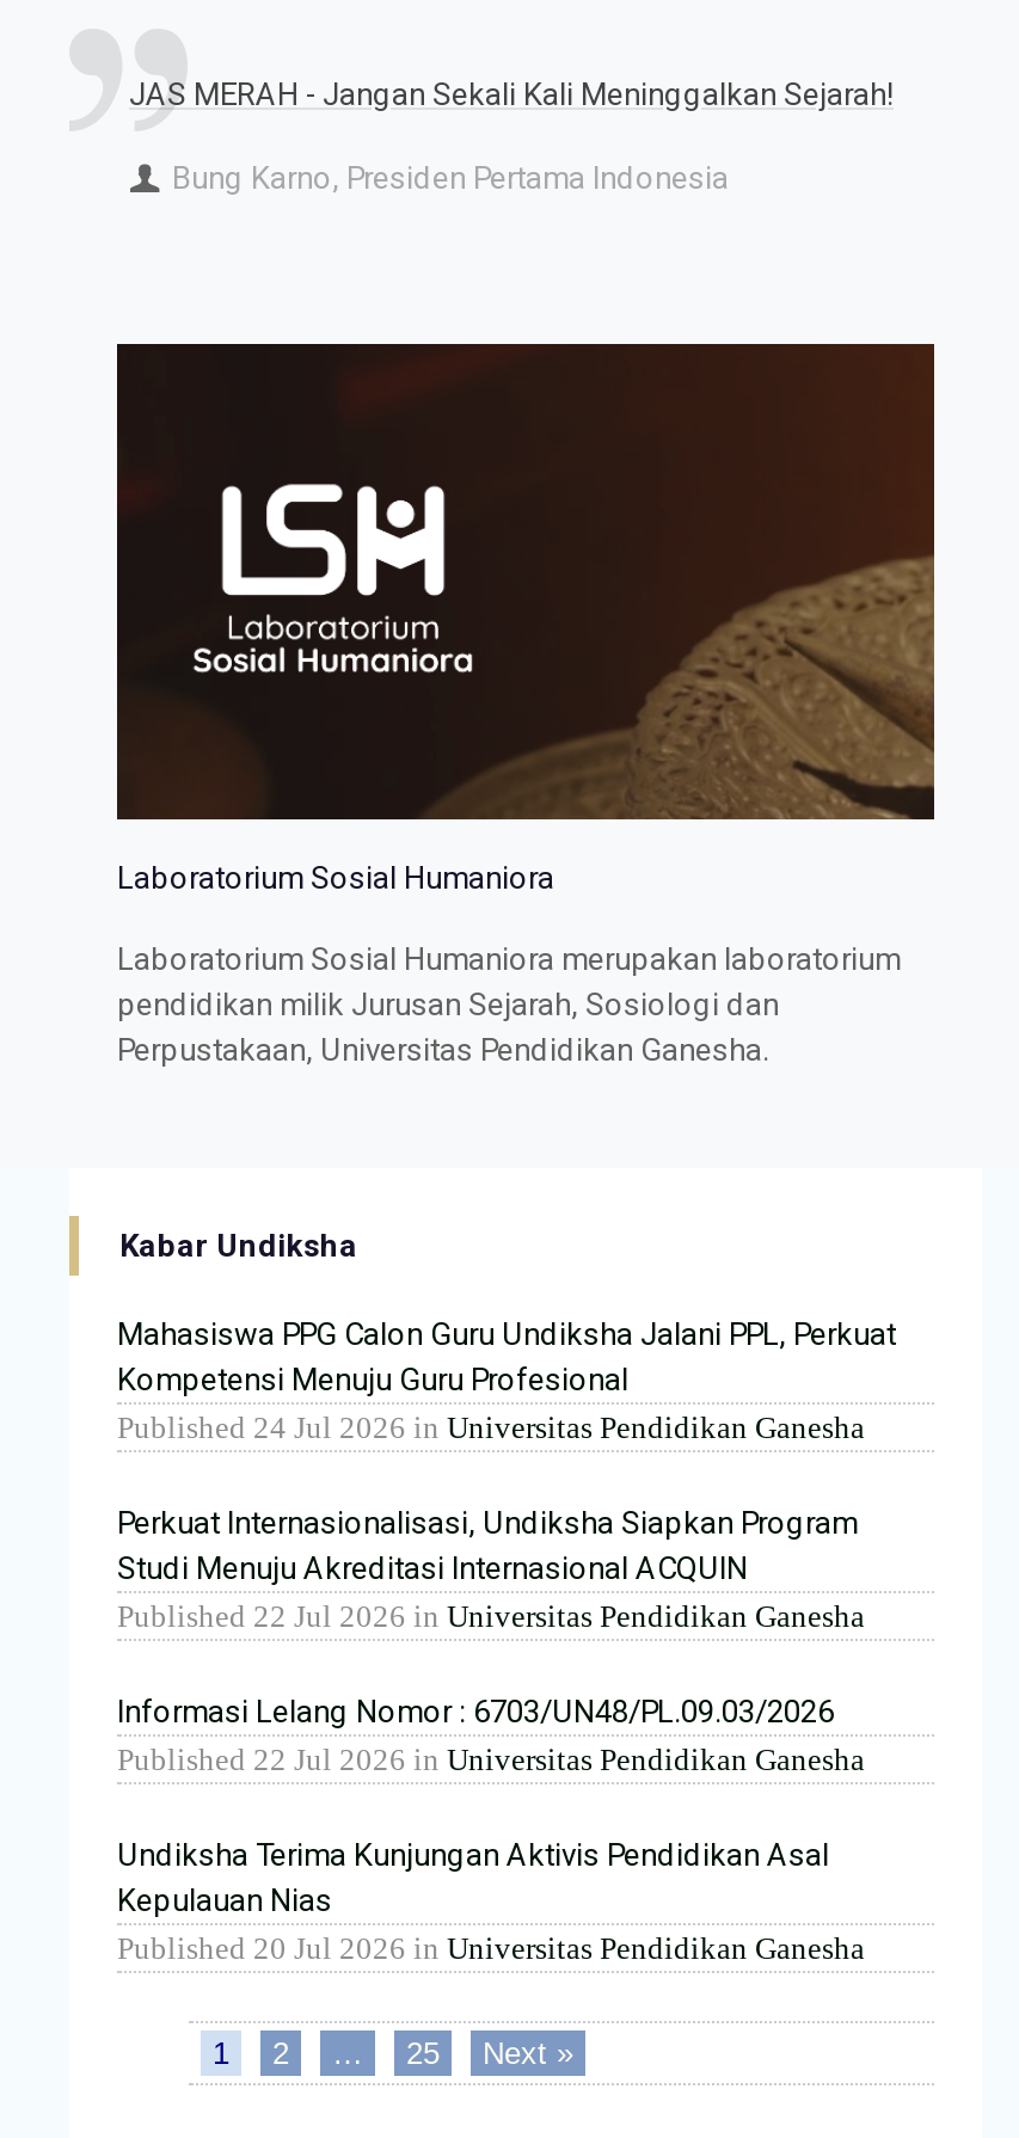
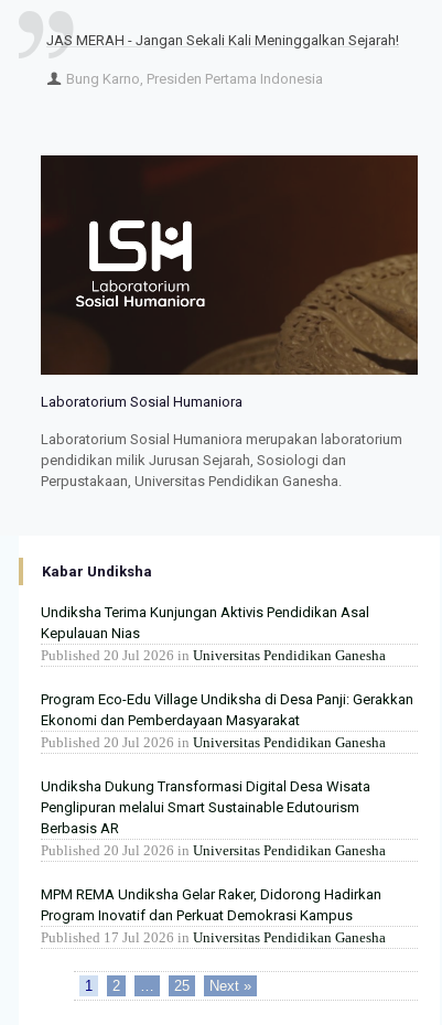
[117,1317,896,1778] Mahasiswa PPG Calon Guru Undiksha Jalani PPL, Perkuat | Kompetensi Menuju Guru Profesional | Published 24 Jul 2026 in Universitas Pendidikan Ganesha | Perkuat Internasionalisasi, Undiksha Siapkan Program | Studi Menuju Akreditasi Internasional ACQUIN | Published 22 Jul 2026 in Universitas Pendidikan Ganesha | Informasi Lelang Nomor : 6703/UN48/PL.09.03/2026 | Published 22 Jul 2026 in Universitas Pendidikan Ganesha -> none
moved [117,1838,865,1967] -> [41,604,386,664]: Undiksha Terima Kunjungan Aktivis Pendidikan Asal | Kepulauan Nias | Published 20 Jul 2026 in Universitas Pendidikan Ganesha
none -> [41,691,413,946] Program Eco-Edu Village Undiksha di Desa Panji: Gerakkan | Ekonomi dan Pemberdayaan Masyarakat | Published 20 Jul 2026 in Universitas Pendidikan Ganesha | Undiksha Dukung Transformasi Digital Desa Wisata | Penglipuran melalui Smart Sustainable Edutourism | Berbasis AR | Published 20 Jul 2026 in Universitas Pendidikan Ganesha | MPM REMA Undiksha Gelar Raker, Didorong Hadirkan | Program Inovatif dan Perkuat Demokrasi Kampus | Published 17 Jul 2026 in Universitas Pendidikan Ganesha

